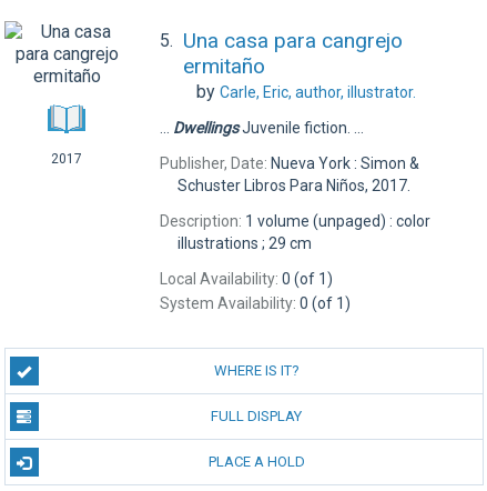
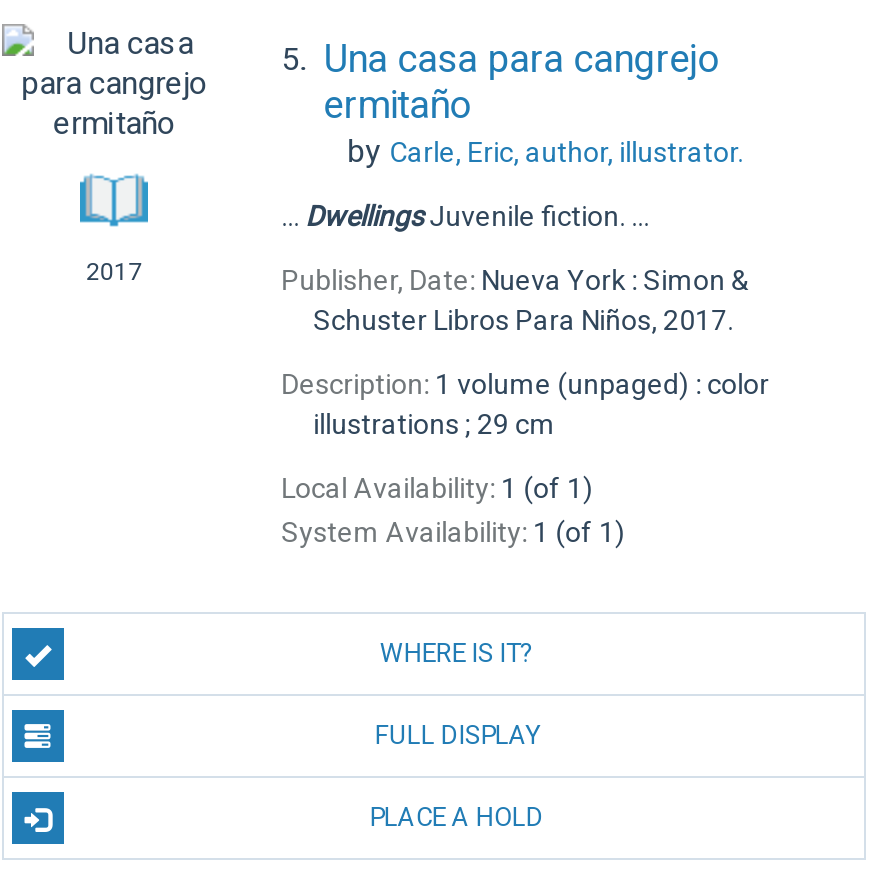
[159,270,332,288] Local Availability: 0 (of 1) -> [281,472,593,504] Local Availability: 1 (of 1)
[159,294,350,312] System Availability: 0 (of 1) -> [281,516,625,548] System Availability: 1 (of 1)

